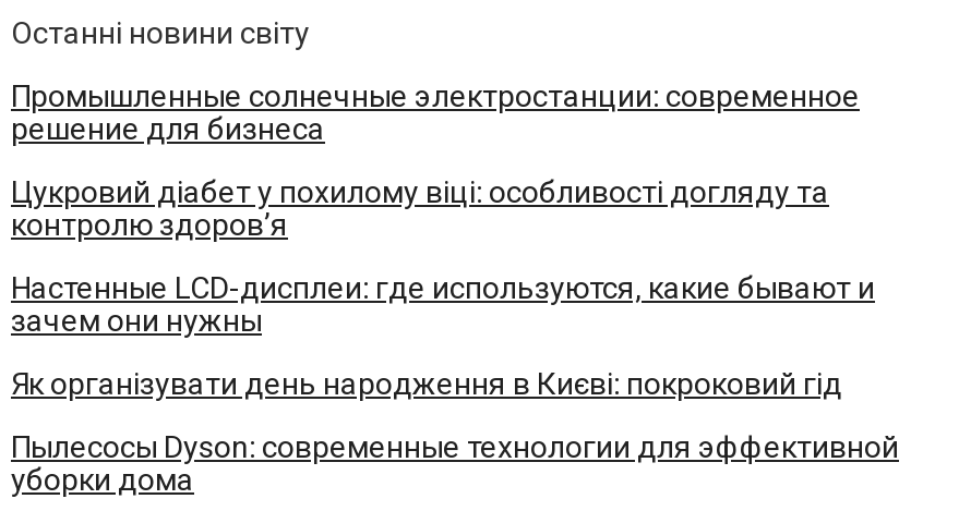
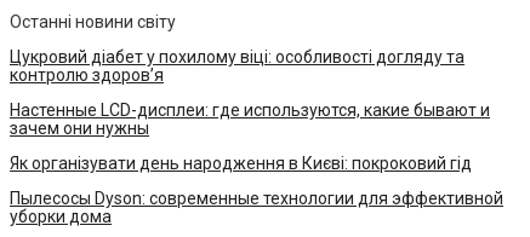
[11,78,860,146] Промышленные солнечные электростанции: современное | решение для бизнеса -> none

